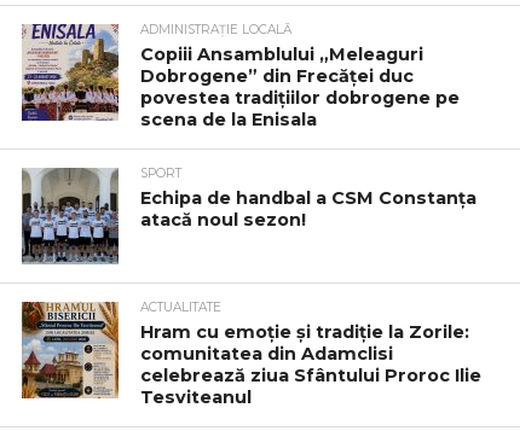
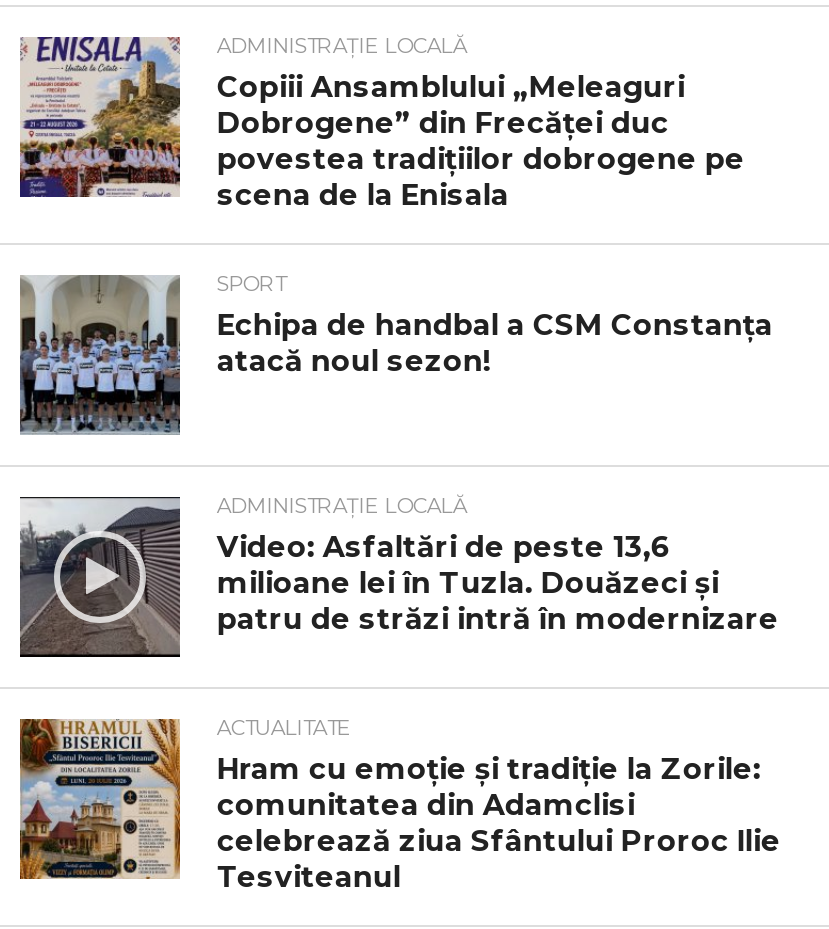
none -> [20,492,779,658] [image] | ADMINISTRAȚIE LOCALĂ | Video: Asfaltări de peste 13,6 | milioane lei în Tuzla. Douăzeci și | patru de străzi intră în modernizare

